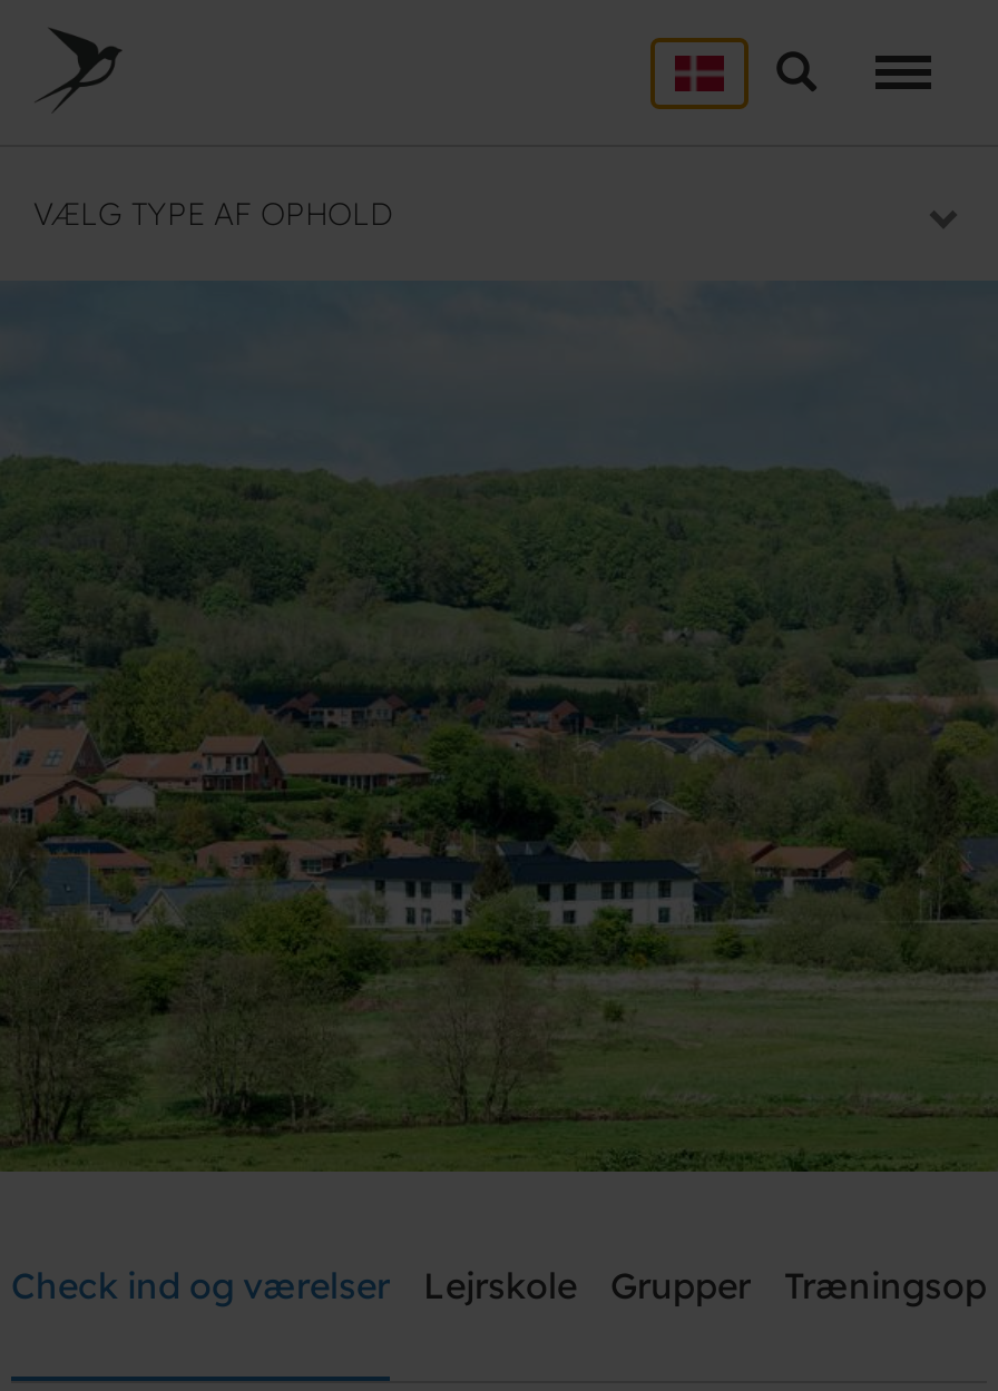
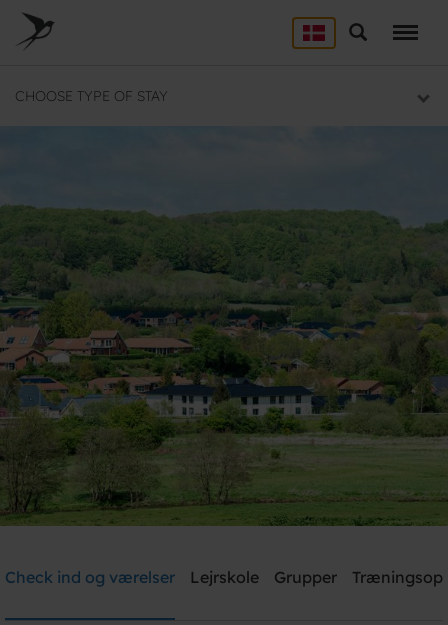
[33,194,392,234] VÆLG TYPE AF OPHOLD -> [15,87,168,105] CHOOSE TYPE OF STAY

